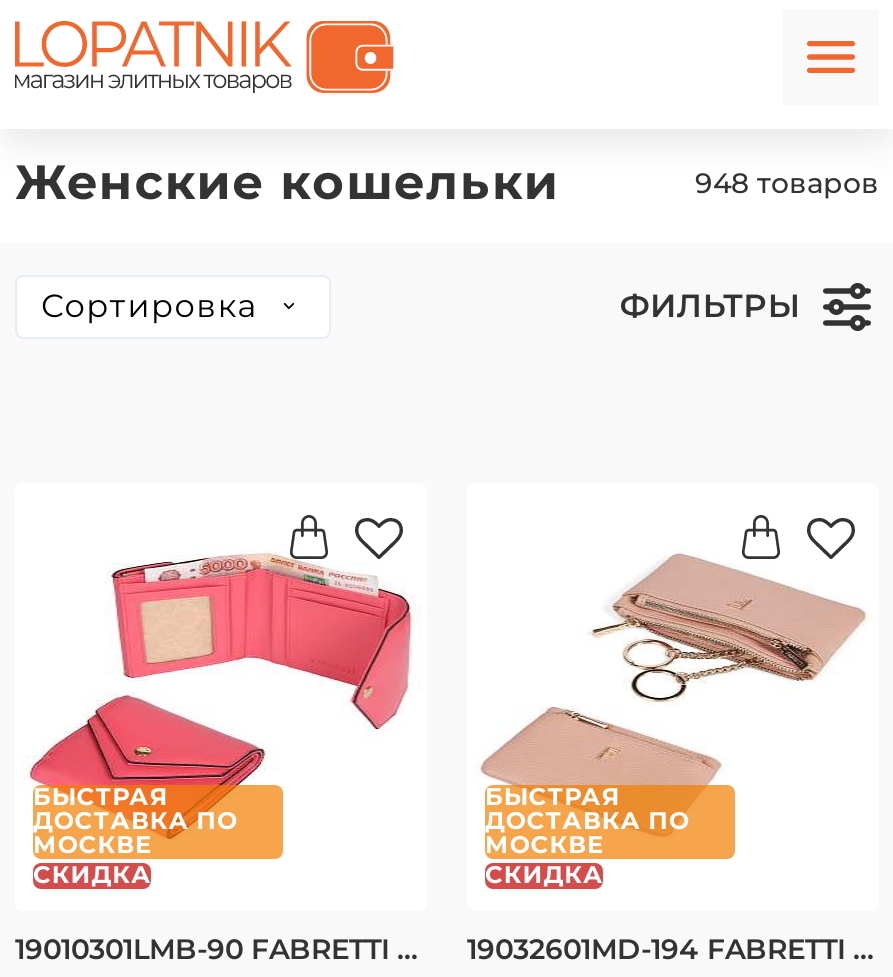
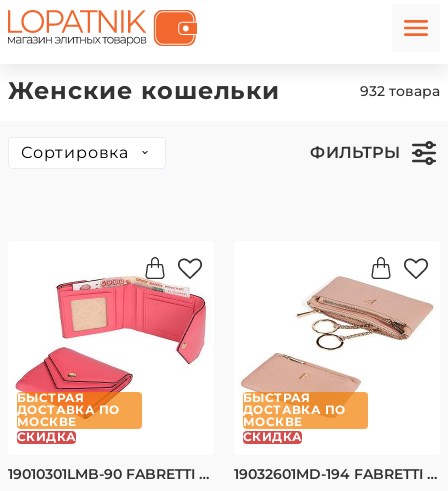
[695,164,879,200] 948 товаров -> [360,81,440,99] 932 товара

